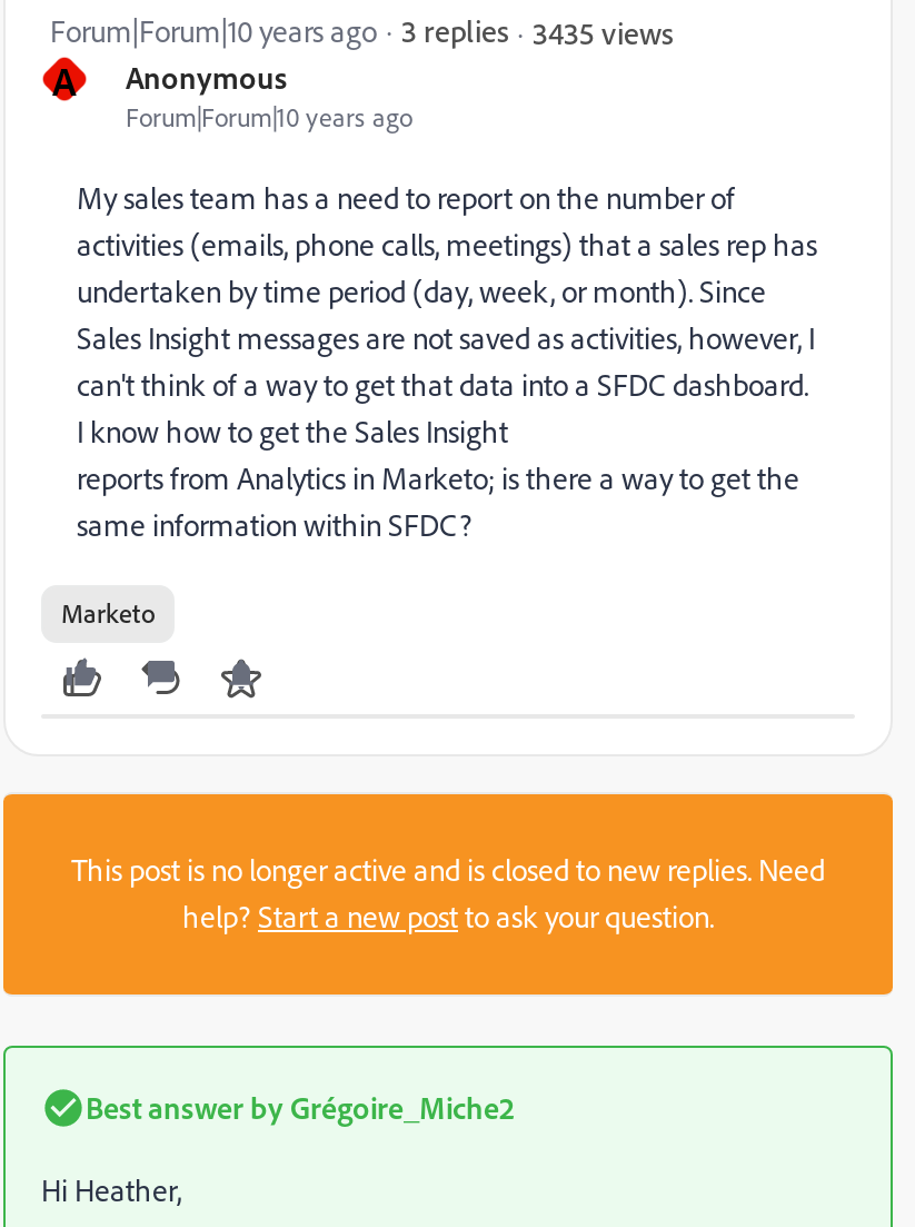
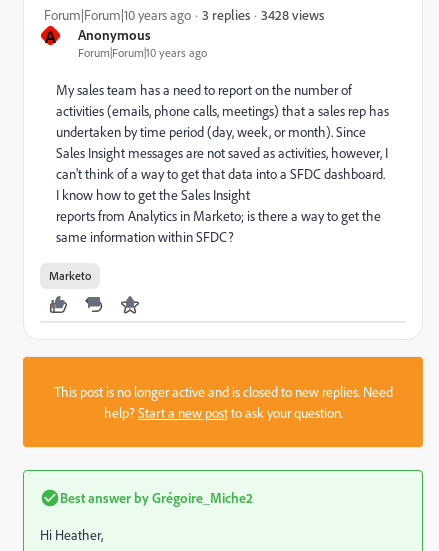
[533,12,673,50] 3435 views -> [261,5,324,22] 3428 views

